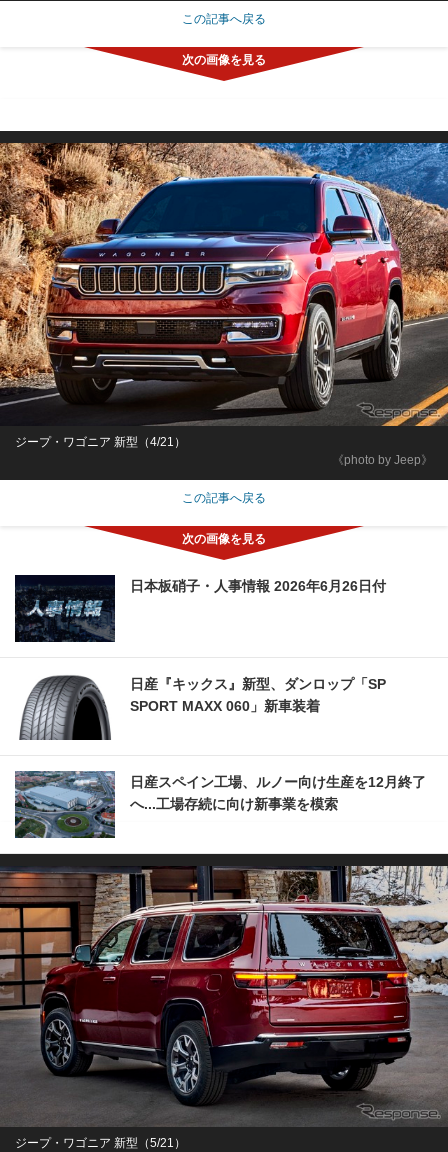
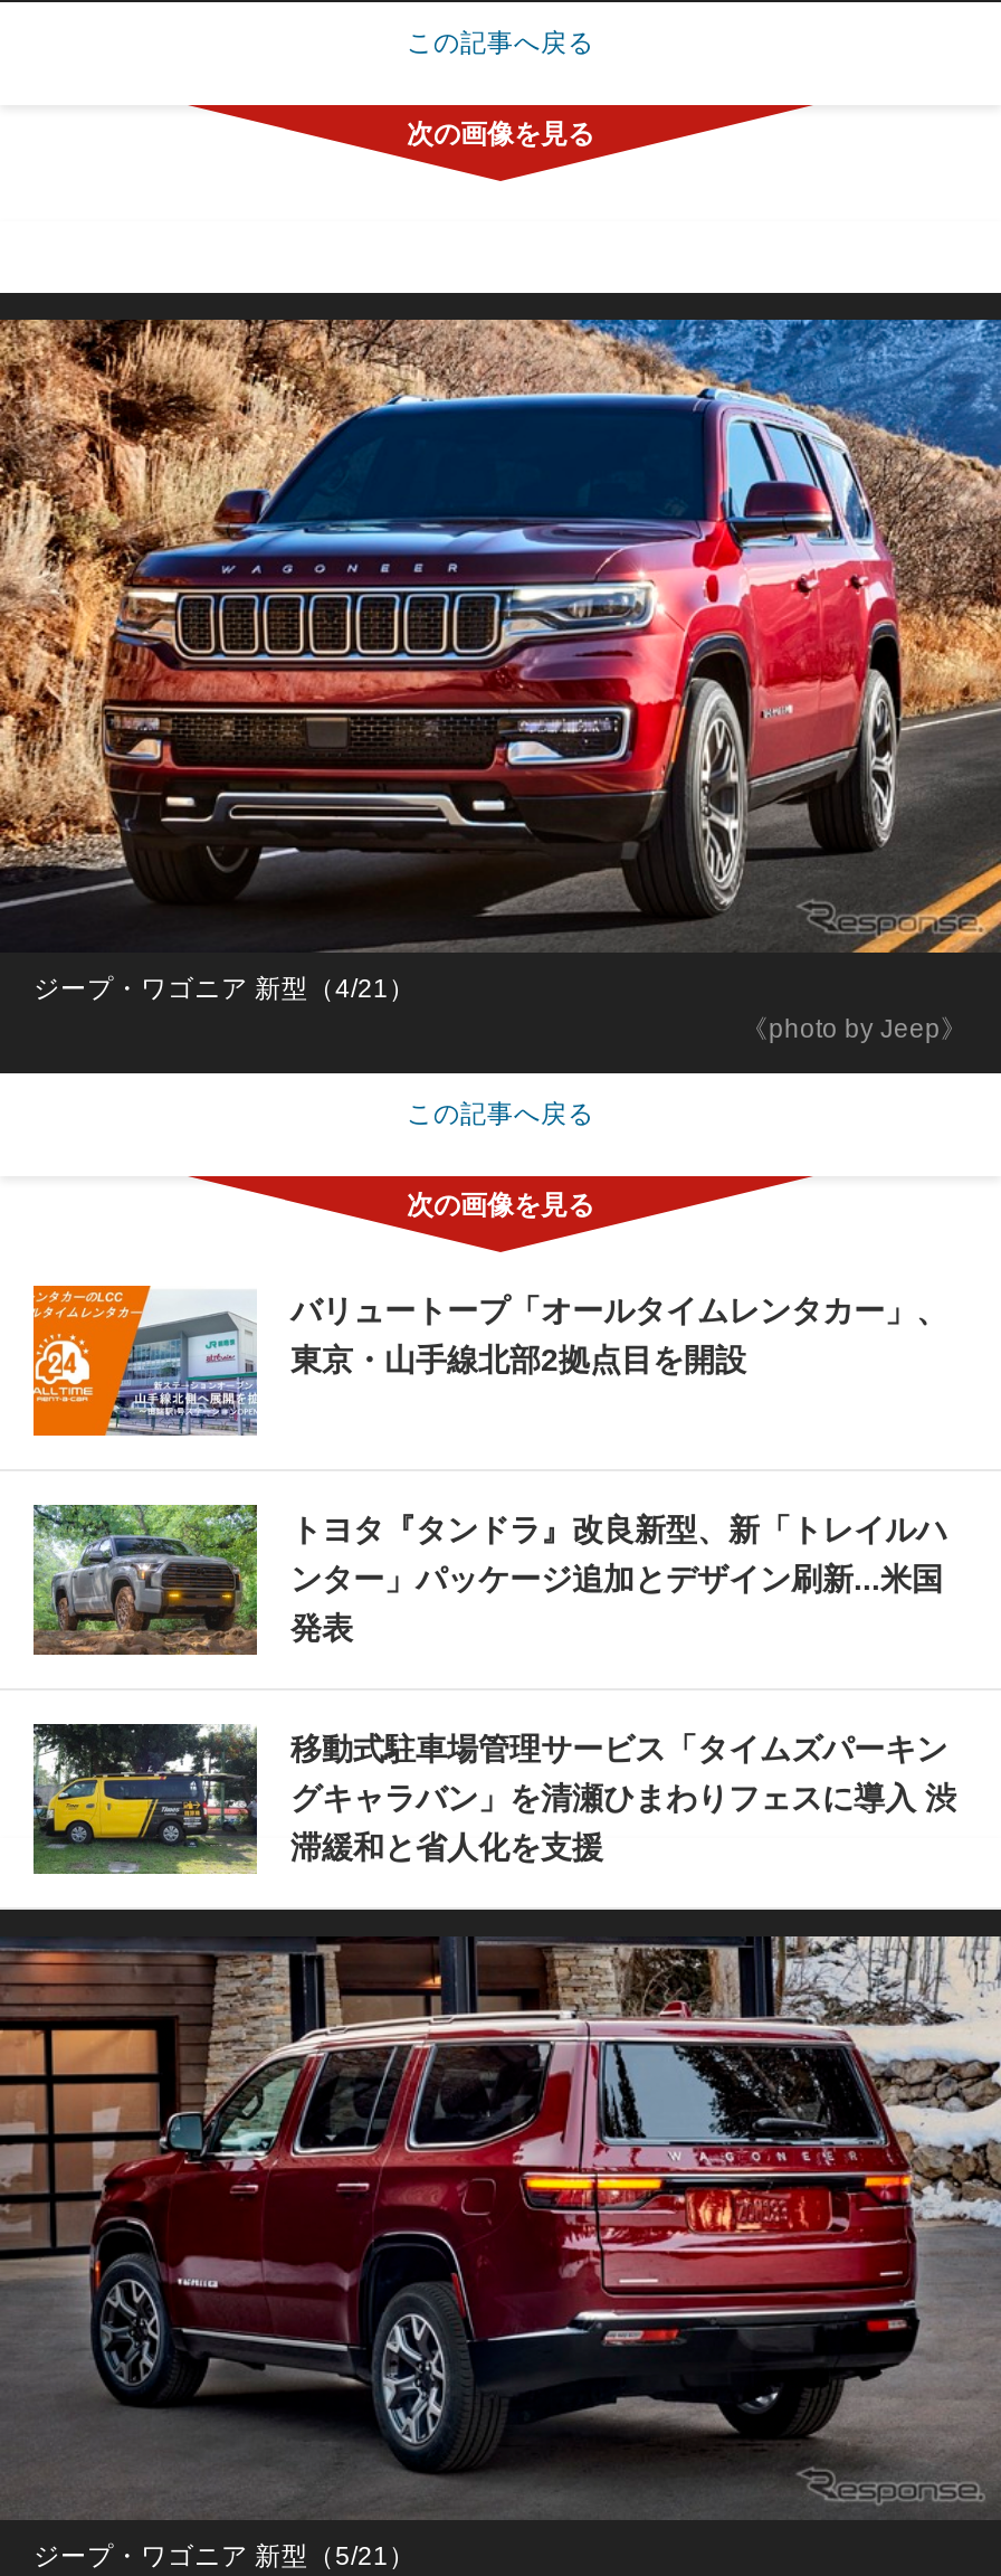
[14,574,386,643] [image] | 日本板硝子・人事情報 2026年6月26日付 -> [31,1284,947,1438] [image] | バリュートープ「オールタイムレンタカー」、 | 東京・山手線北部2拠点目を開設
[15,673,386,741] [image] | 日産『キックス』新型、ダンロップ「SP | SPORT MAXX 060」新車装着 -> [31,1503,947,1657] [image] | トヨタ『タンドラ』改良新型、新「トレイルハ | ンター」パッケージ追加とデザイン刷新...米国 | 発表
[15,770,426,839] [image] | 日産スペイン工場、ルノー向け生産を12月終了 | へ...工場存続に向け新事業を模索 -> [34,1722,956,1874] [image] | 移動式駐車場管理サービス「タイムズパーキン | グキャラバン」を清瀬ひまわりフェスに導入 渋 | 滞緩和と省人化を支援

